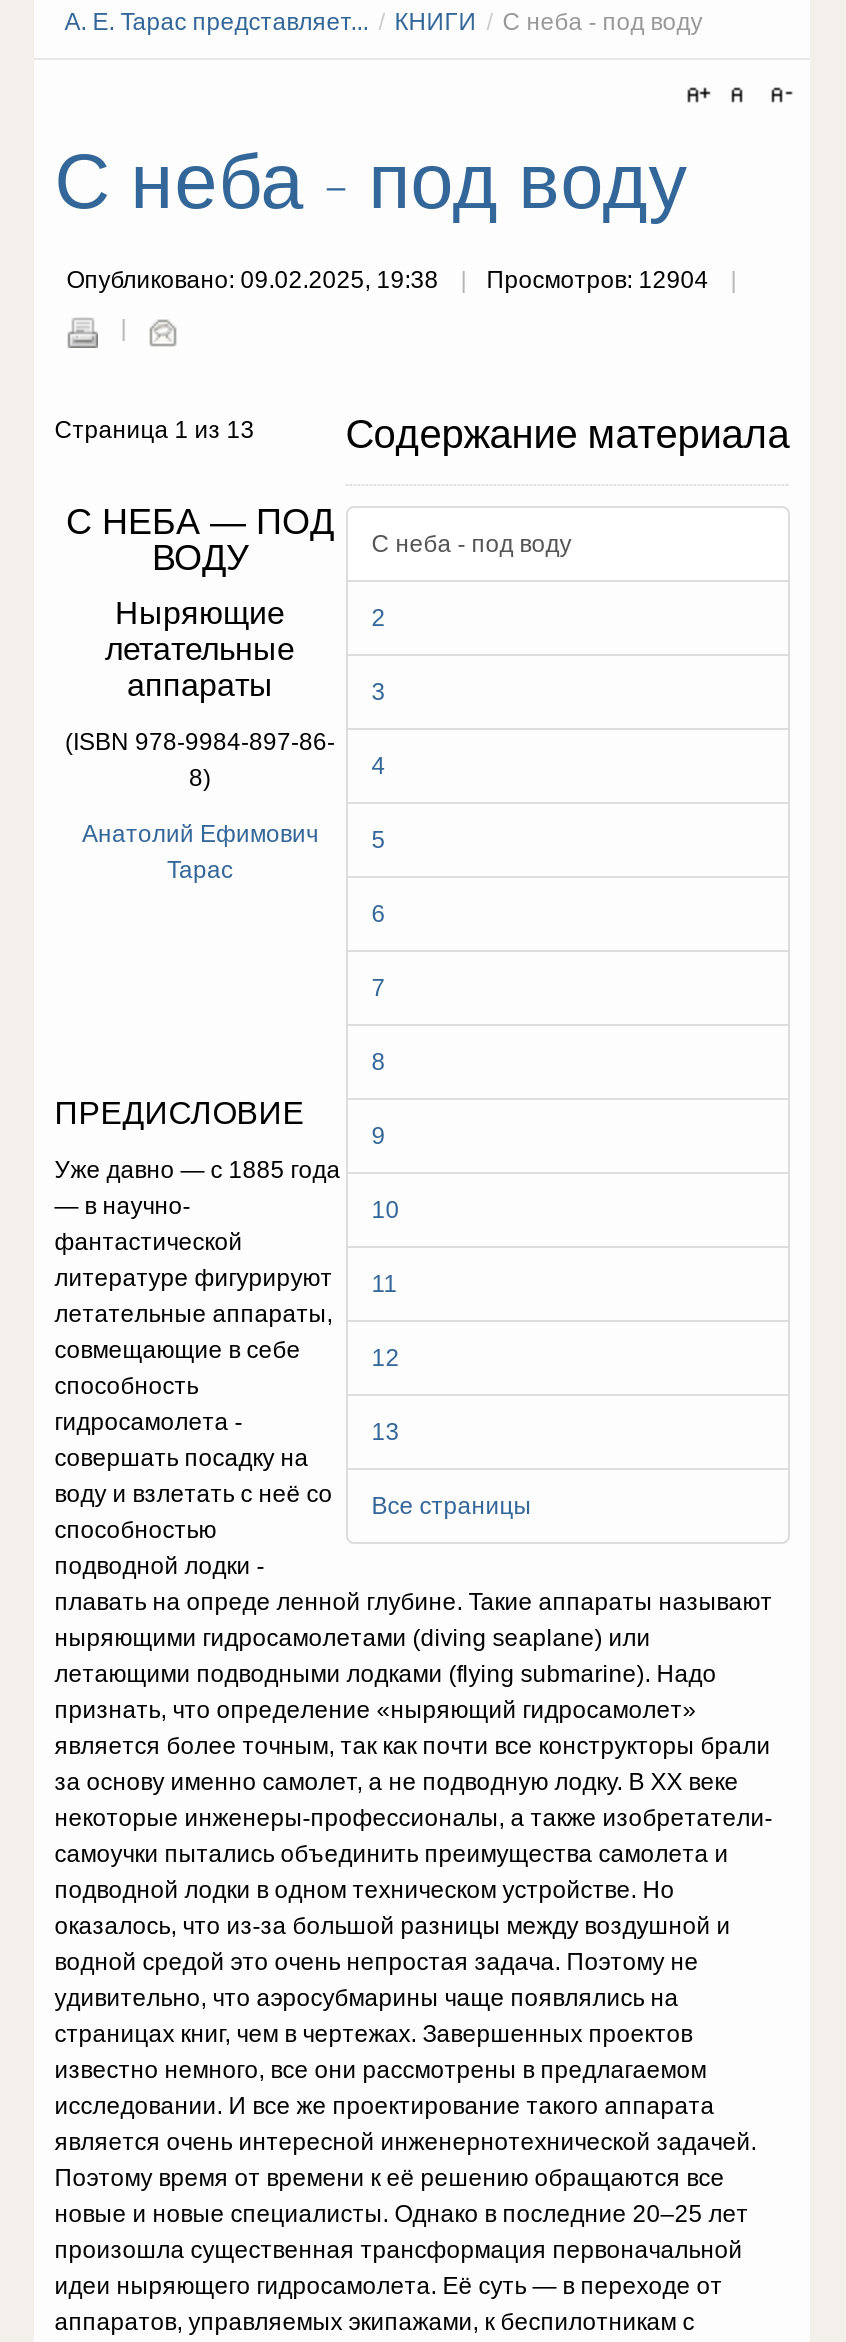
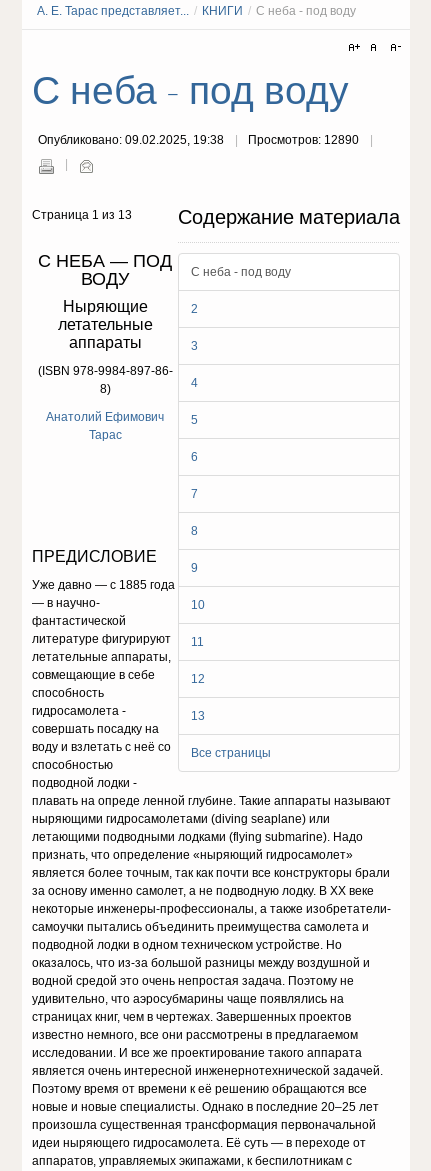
[66,266,714,294] Опубликовано: 09.02.2025, 19:38 Просмотров: 12904 -> [38,133,362,147] Опубликовано: 09.02.2025, 19:38 Просмотров: 12890

